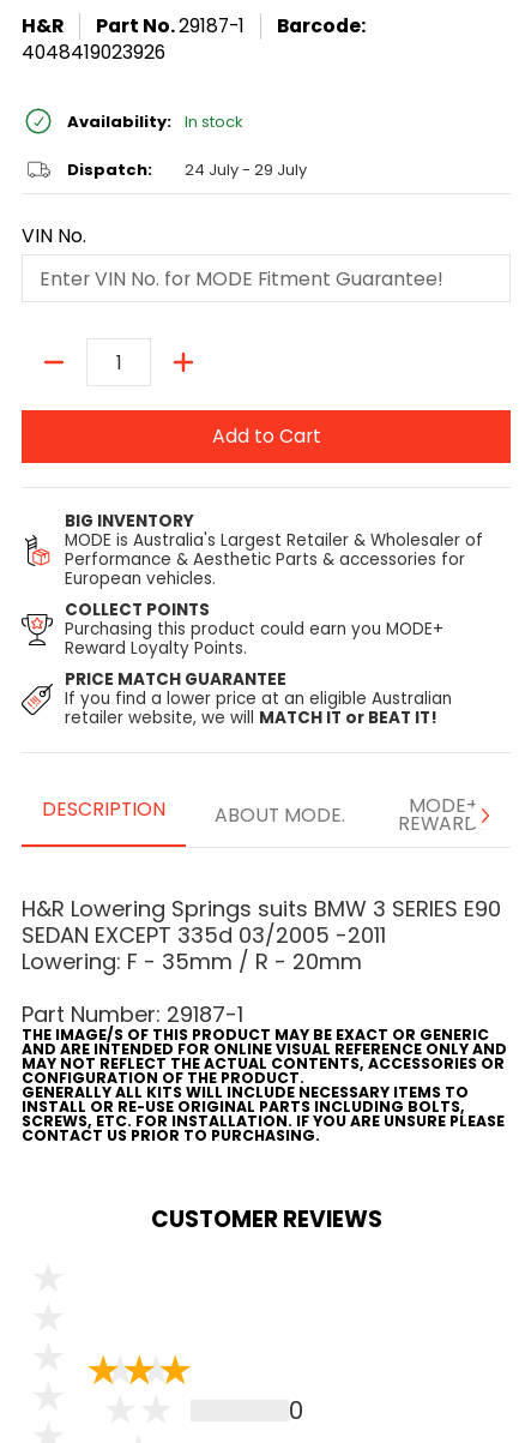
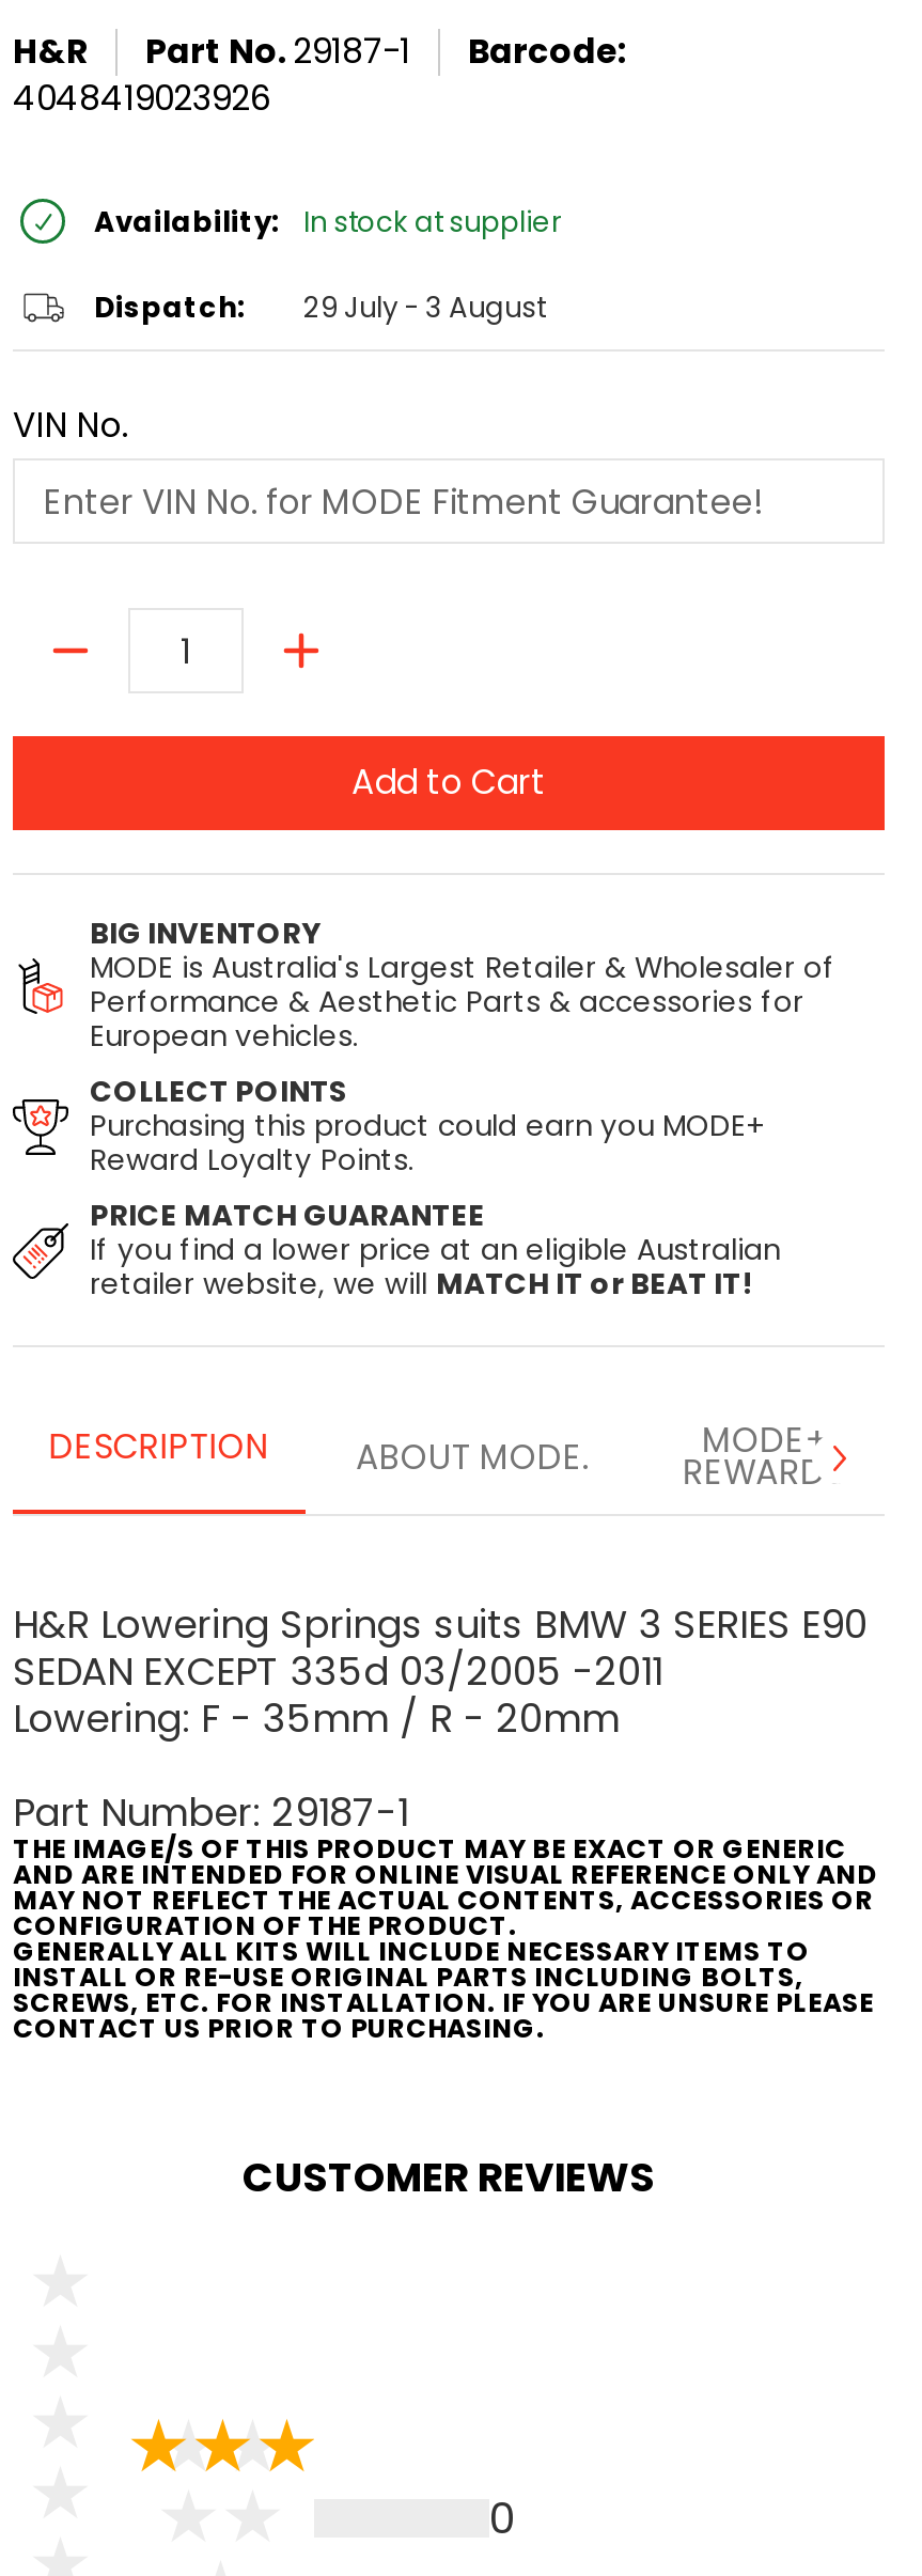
[67,110,243,133] Availability: In stock -> [94,201,562,242] Availability: In stock at supplier
[67,158,307,181] Dispatch: 24 July - 29 July -> [94,287,545,327] Dispatch: 29 July - 3 August

